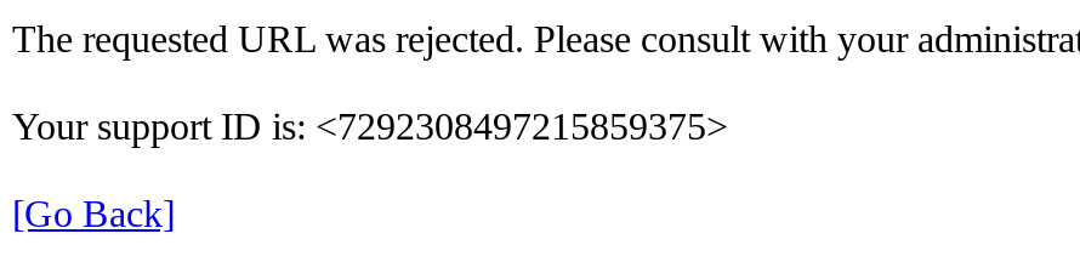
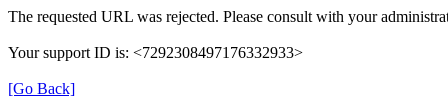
[12,106,728,147] Your support ID is: <7292308497215859375> -> [8,44,303,61] Your support ID is: <7292308497176332933>

